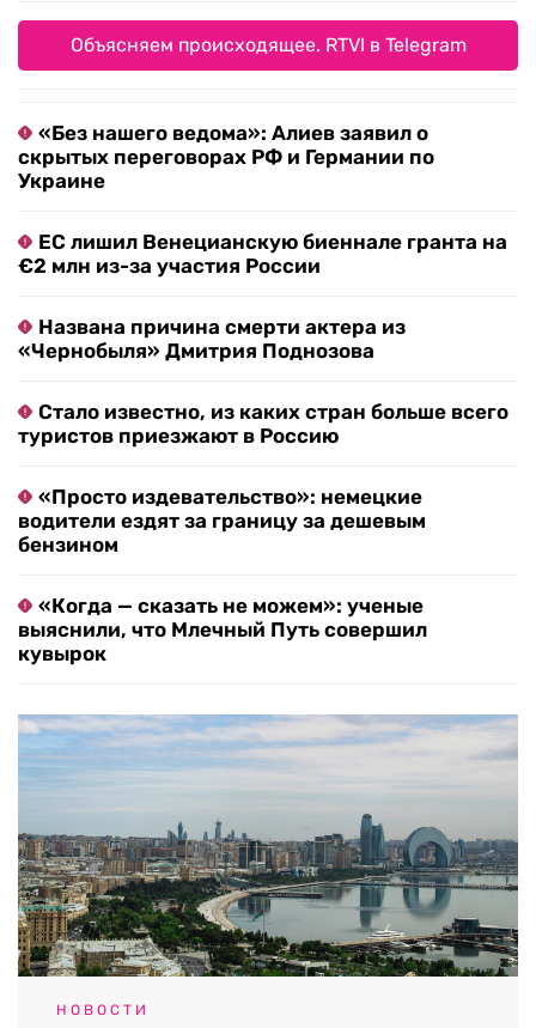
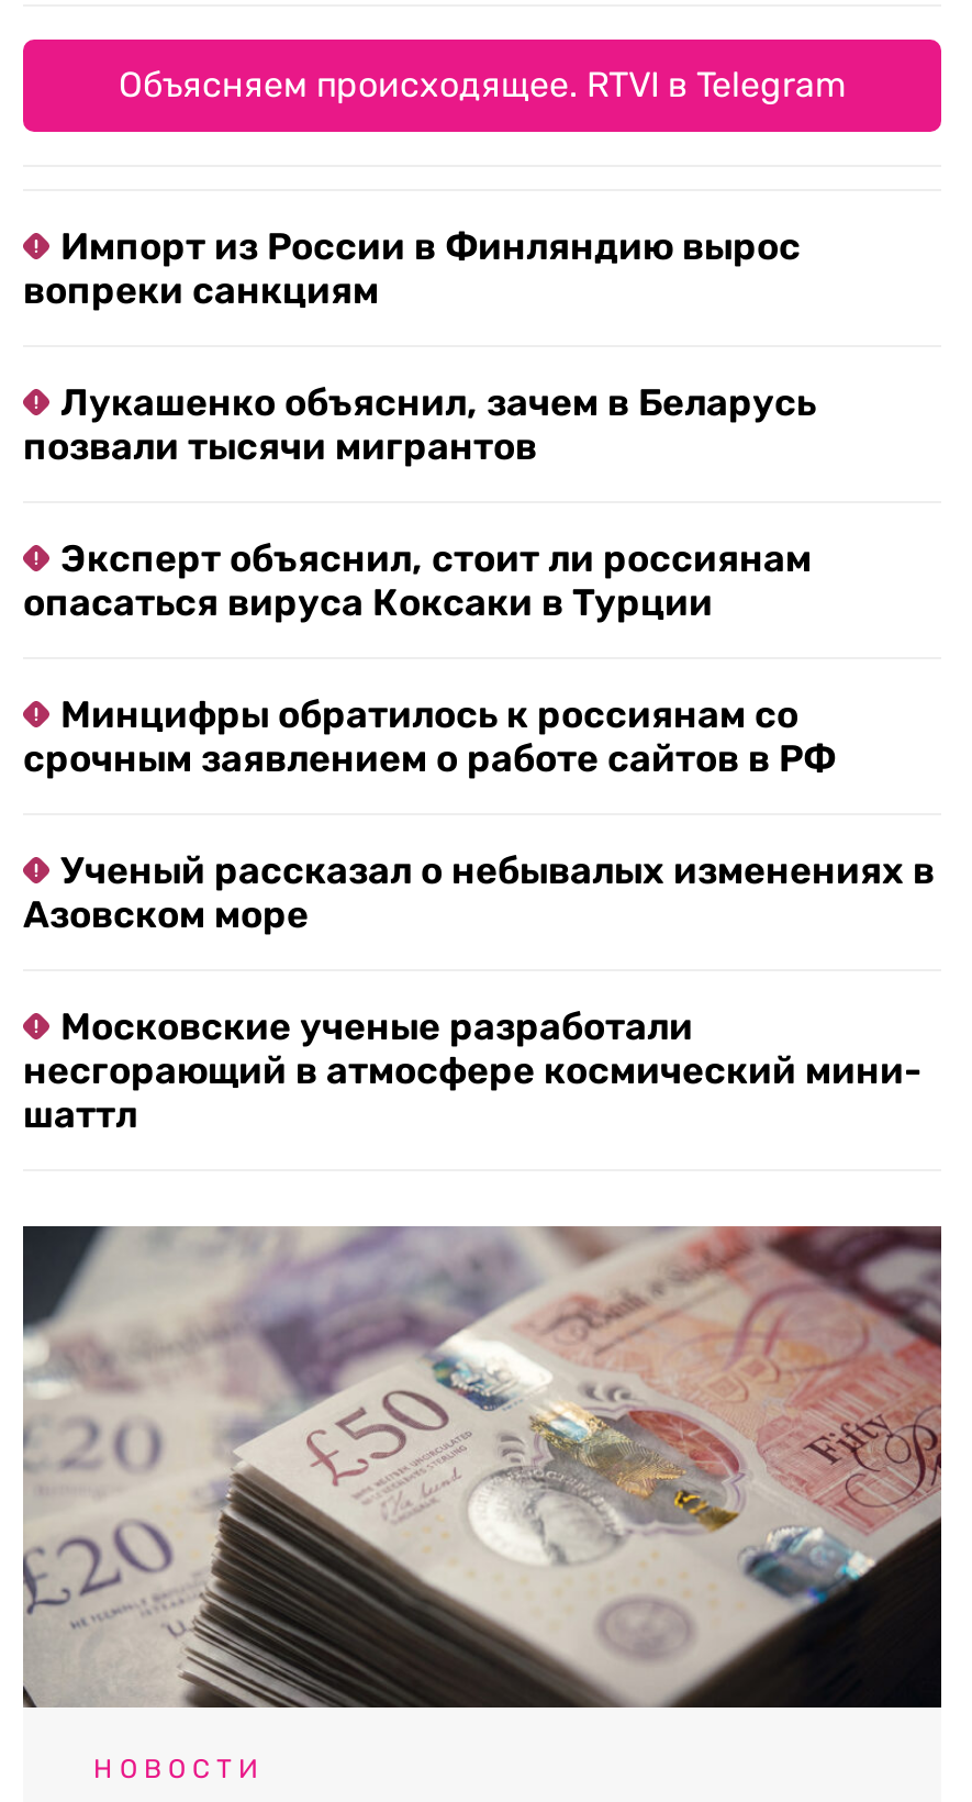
[18,121,434,193] «Без нашего ведома»: Алиев заявил о | скрытых переговорах РФ и Германии по | Украине -> [23,224,801,312] Импорт из России в Финляндию вырос | вопреки санкциям
[18,230,507,278] ЕС лишил Венецианскую биеннале гранта на | €2 млн из-за участия России -> [23,380,816,468] Лукашенко объяснил, зачем в Беларусь | позвали тысячи мигрантов
[18,315,406,363] Названа причина смерти актера из | «Чернобыля» Дмитрия Поднозова -> [23,536,812,624] Эксперт объяснил, стоит ли россиянам | опасаться вируса Коксаки в Турции
[18,400,508,448] Стало известно, из каких стран больше всего | туристов приезжают в Россию -> [23,692,836,780] Минцифры обратилось к россиянам со | срочным заявлением о работе сайтов в РФ
[18,485,426,557] «Просто издевательство»: немецкие | водители ездят за границу за дешевым | бензином -> [23,848,935,936] Ученый рассказал о небывалых изменениях в | Азовском море
[18,594,427,666] «Когда — сказать не можем»: ученые | выяснили, что Млечный Путь совершил | кувырок -> [23,1005,921,1136] Московские ученые разработали | несгорающий в атмосфере космический мини- | шаттл
[18,714,519,978] [image] -> [21,1224,943,1708] [image]

